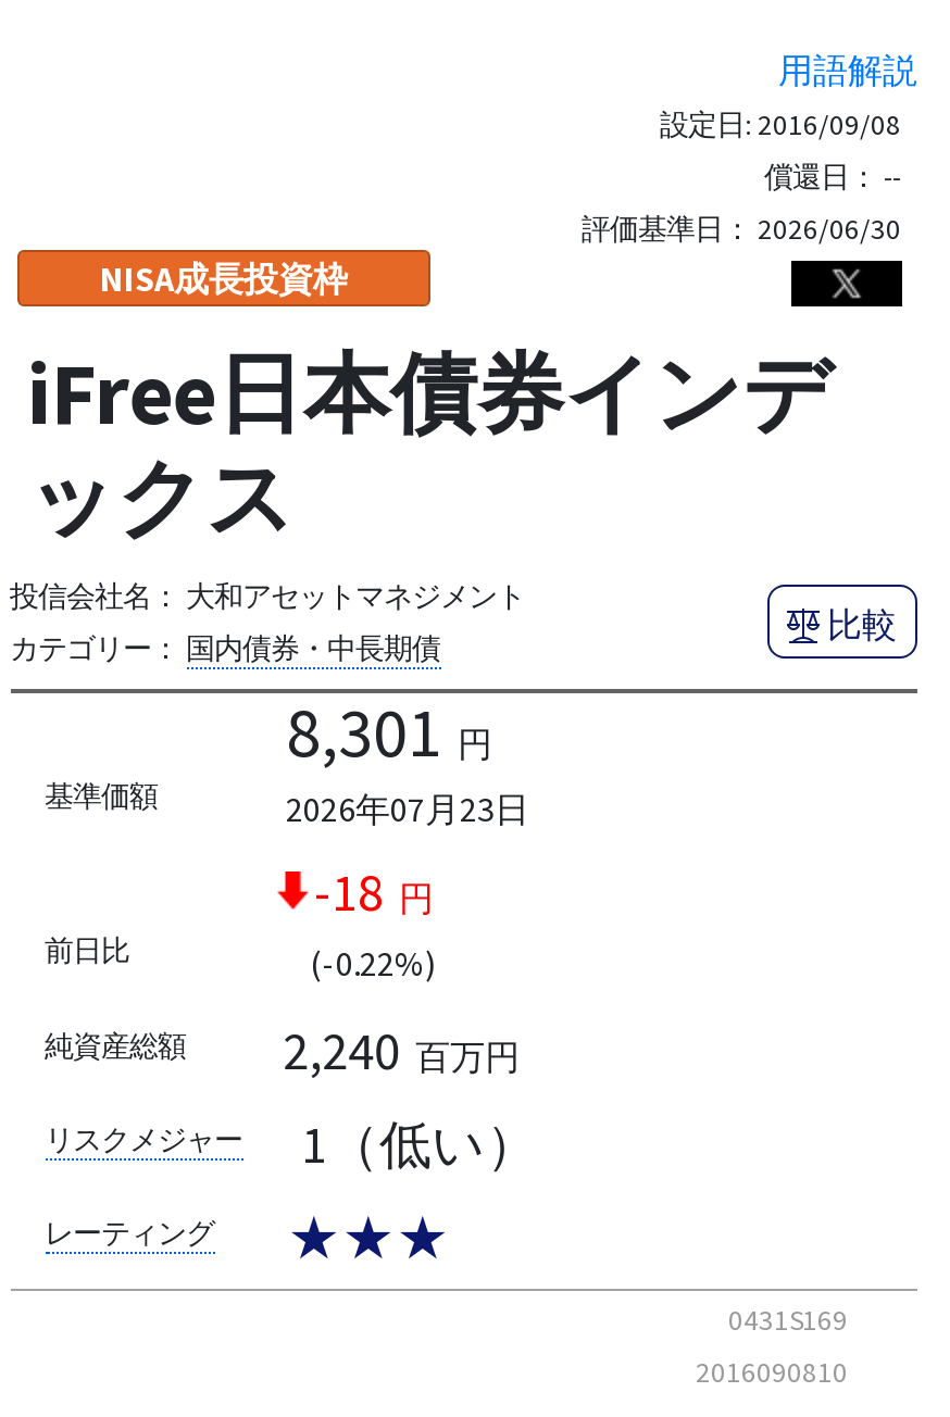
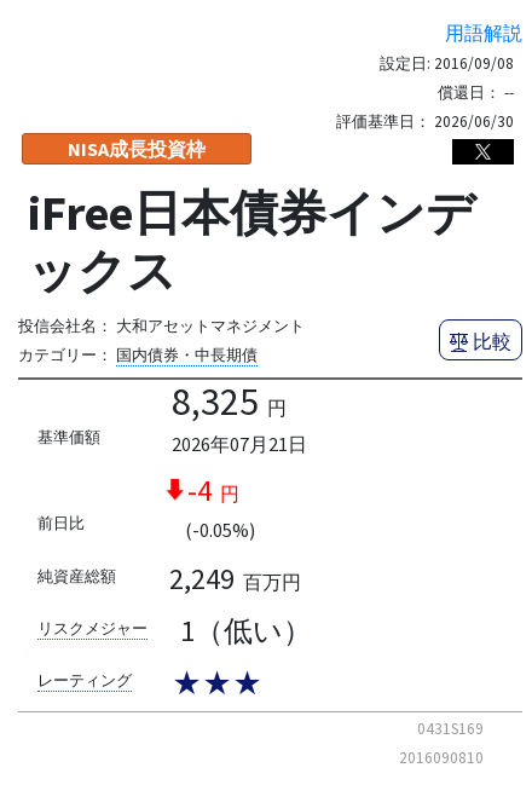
[286,688,492,775] 8,301 円 -> [171,377,286,425] 8,325 円
[286,786,529,829] 2026年07月23日 -> [171,431,307,456] 2026年07月21日
[314,858,434,925] -18 円 -> [187,471,239,509] -4 円
[310,940,436,984] (-0.22%) -> [184,517,255,541] (-0.05%)
[283,1017,520,1084] 2,240 百万円 -> [169,560,301,597] 2,249 百万円

